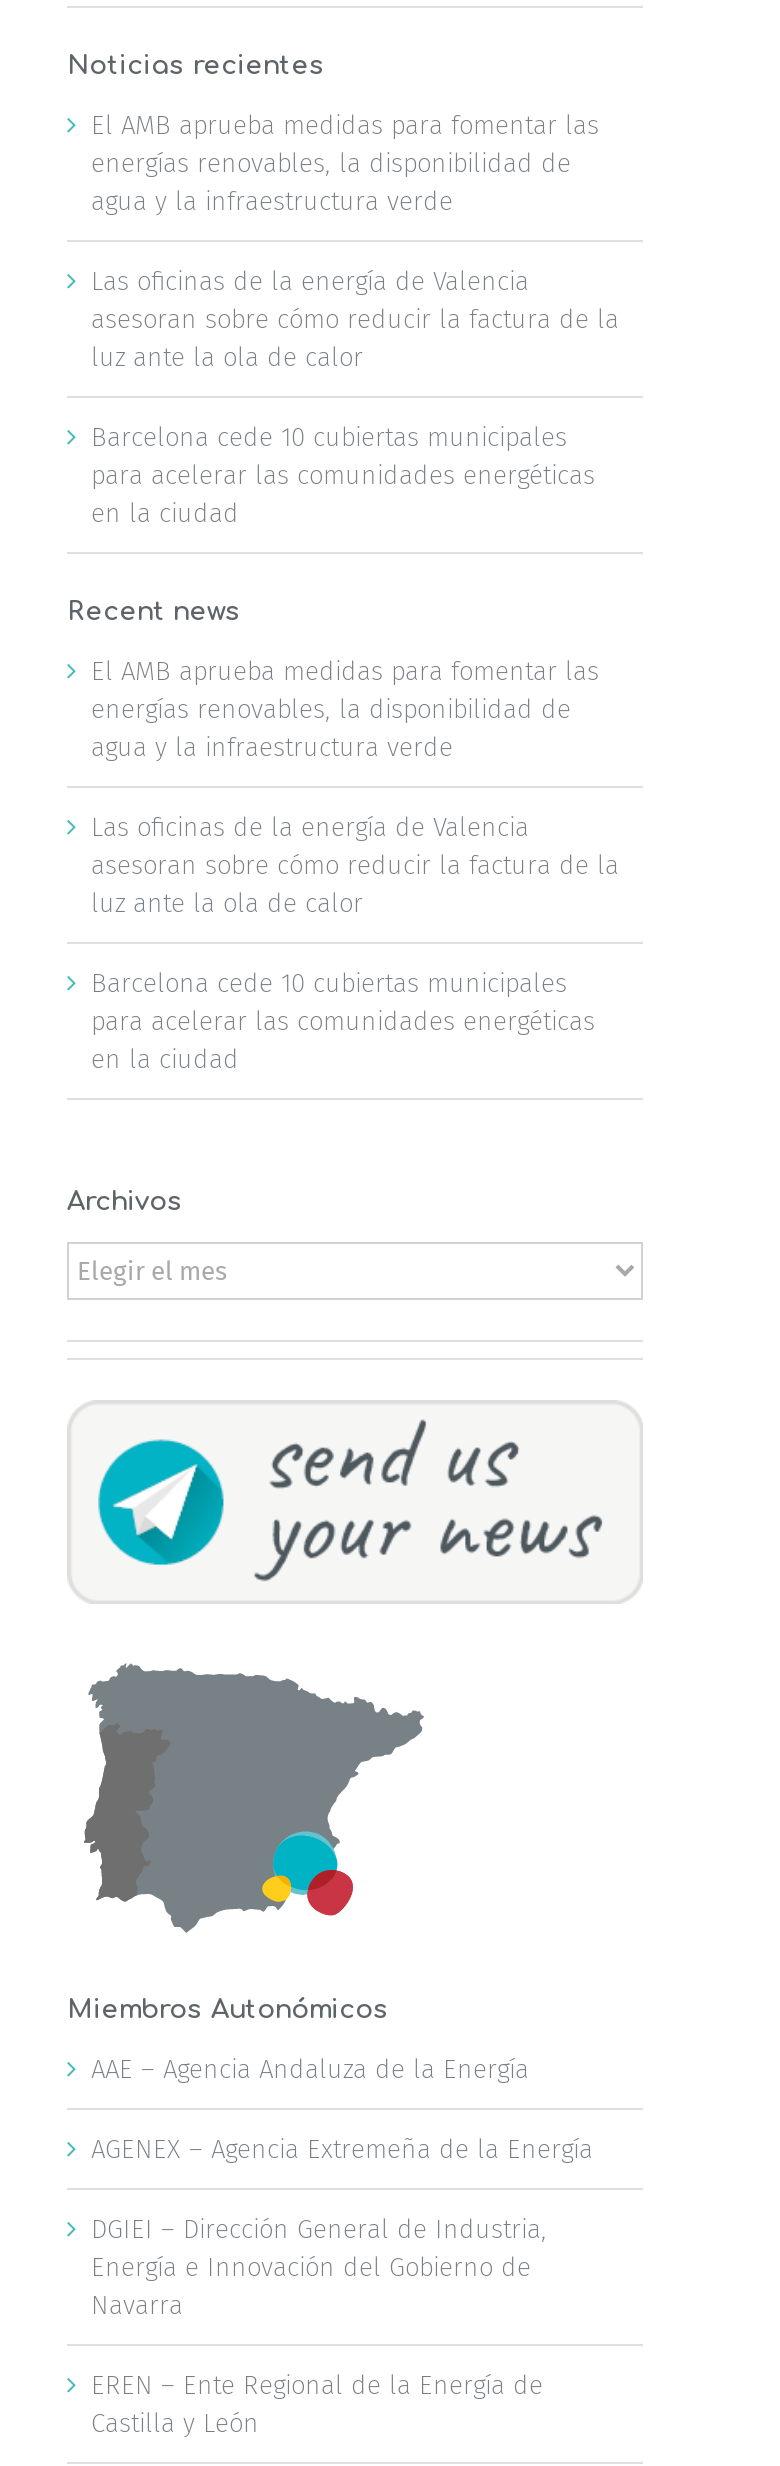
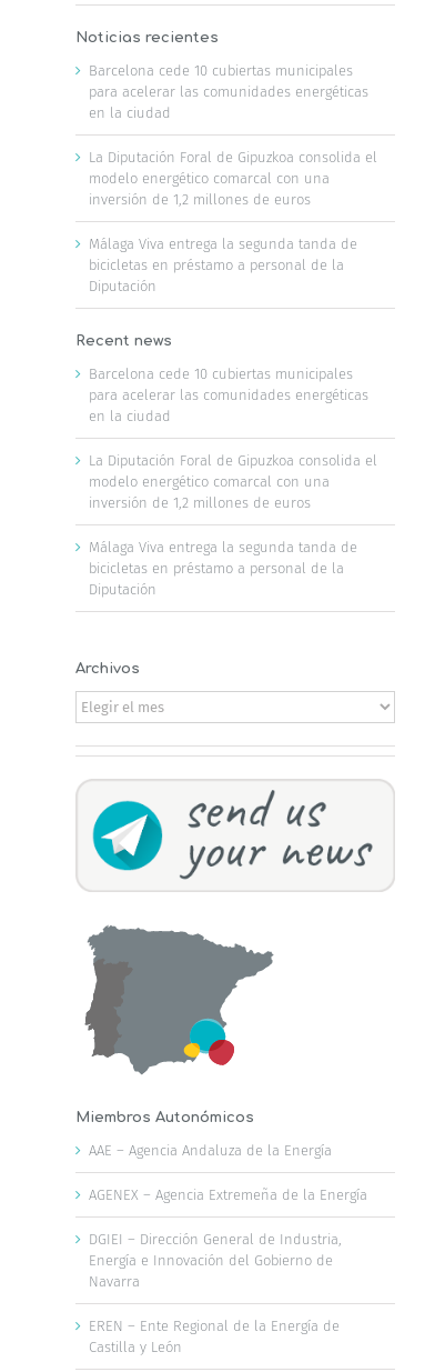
[91,109,619,371] El AMB aprueba medidas para fomentar las | energías renovables, la disponibilidad de | agua y la infraestructura verde | Las oficinas de la energía de Valencia | asesoran sobre cómo reducir la factura de la | luz ante la ola de calor -> none
moved [91,421,595,527] -> [89,62,368,121]: Barcelona cede 10 cubiertas municipales | para acelerar las comunidades energéticas | en la ciudad
none -> [89,148,377,294] La Diputación Foral de Gipuzkoa consolida el | modelo energético comarcal con una | inversión de 1,2 millones de euros | Málaga Viva entrega la segunda tanda de | bicicletas en préstamo a personal de la | Diputación
[91,655,619,917] El AMB aprueba medidas para fomentar las | energías renovables, la disponibilidad de | agua y la infraestructura verde | Las oficinas de la energía de Valencia | asesoran sobre cómo reducir la factura de la | luz ante la ola de calor -> none
moved [91,967,595,1073] -> [89,365,368,424]: Barcelona cede 10 cubiertas municipales | para acelerar las comunidades energéticas | en la ciudad
none -> [89,452,377,597] La Diputación Foral de Gipuzkoa consolida el | modelo energético comarcal con una | inversión de 1,2 millones de euros | Málaga Viva entrega la segunda tanda de | bicicletas en préstamo a personal de la | Diputación

